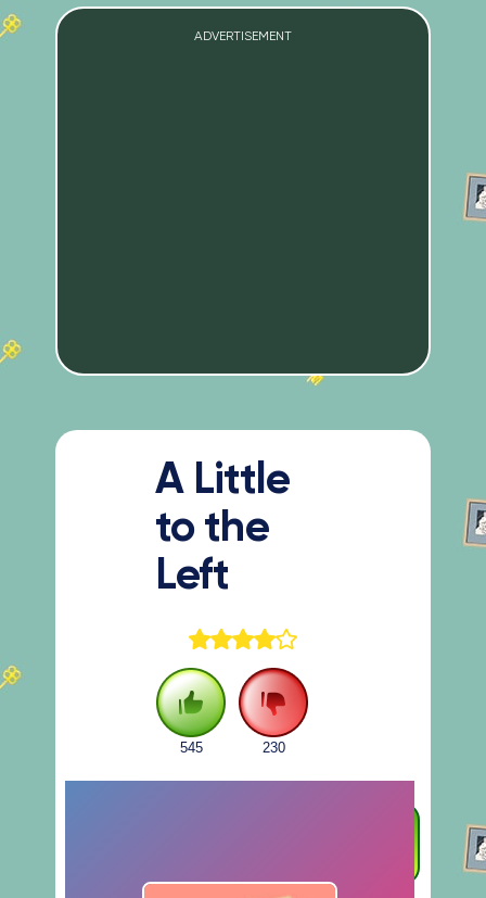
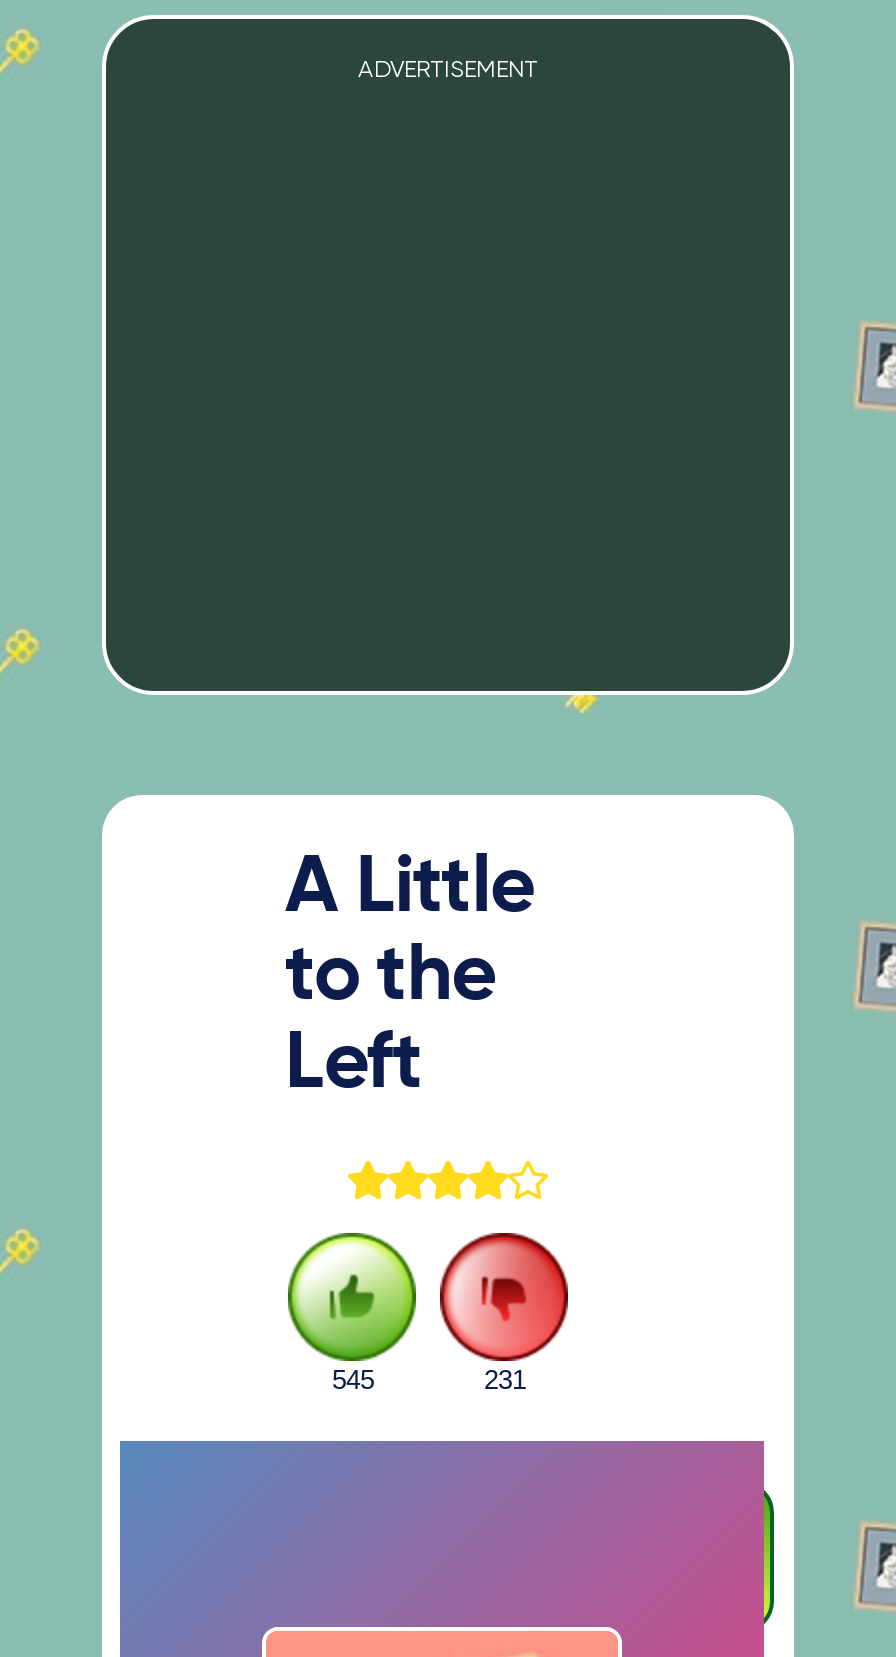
[263,739,285,756] 230 -> [484,1365,526,1395] 231

